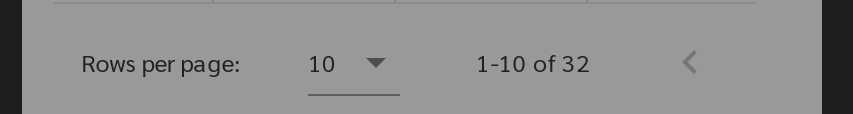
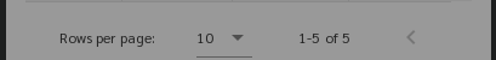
[476,46,590,78] 1-10 of 32 -> [299,27,350,47] 1-5 of 5

